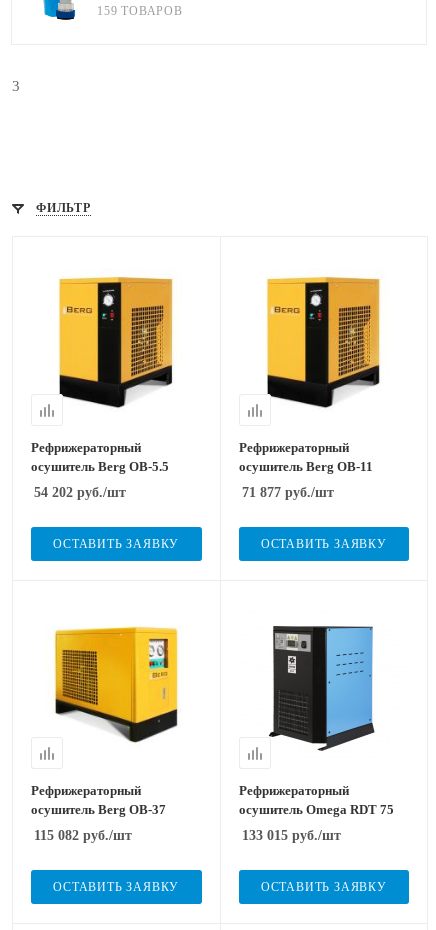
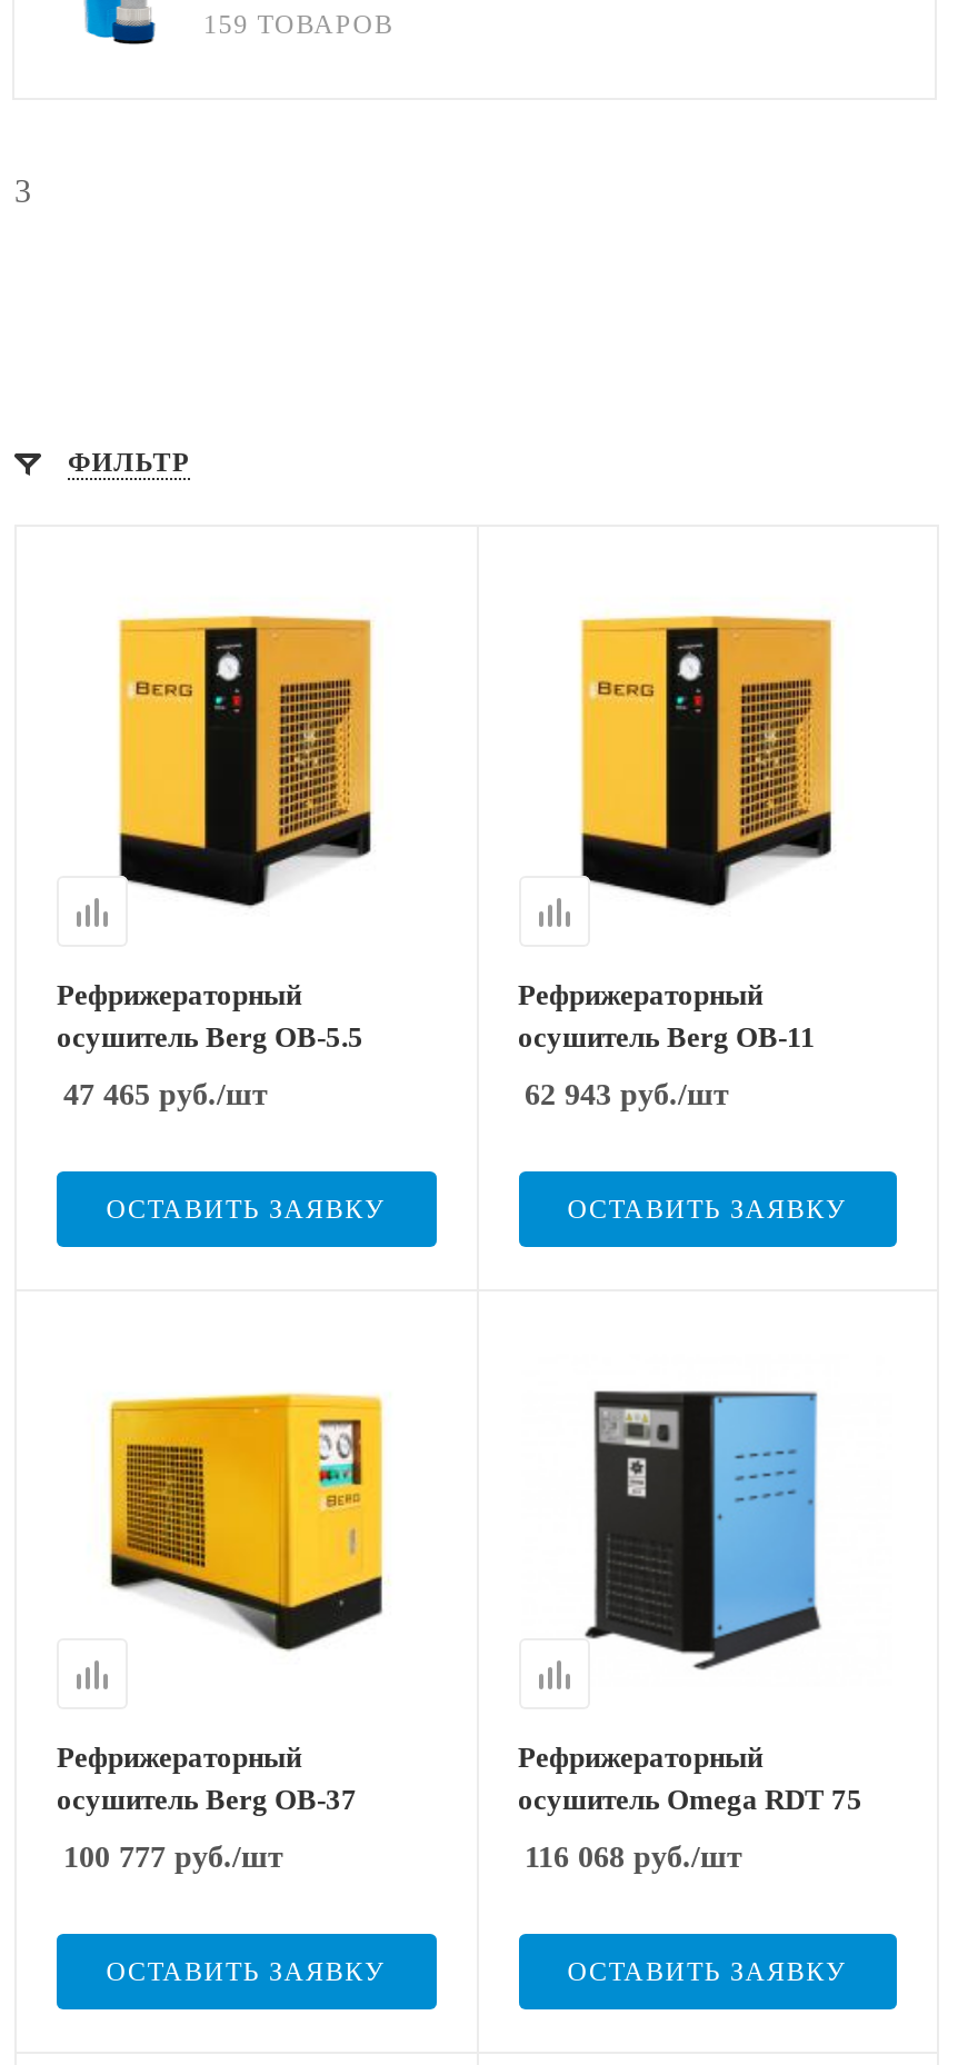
[34,484,126,499] 54 202 руб./шт -> [63,1077,268,1110] 47 465 руб./шт
[241,484,333,499] 71 877 руб./шт -> [525,1077,729,1110] 62 943 руб./шт
[34,828,132,843] 115 082 руб./шт -> [63,1840,283,1874] 100 777 руб./шт
[241,828,340,843] 133 015 руб./шт -> [525,1840,742,1874] 116 068 руб./шт

